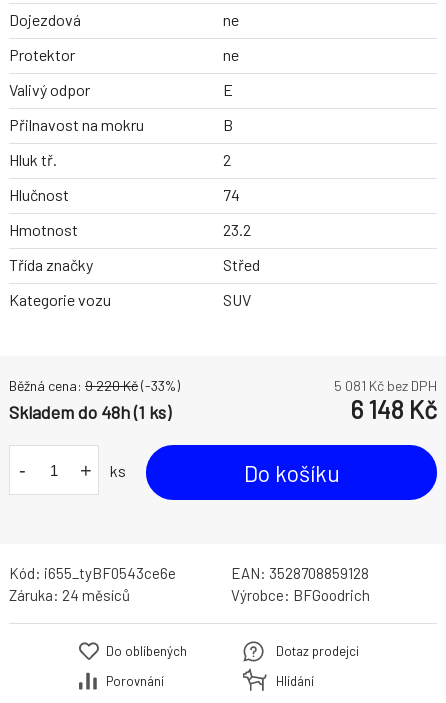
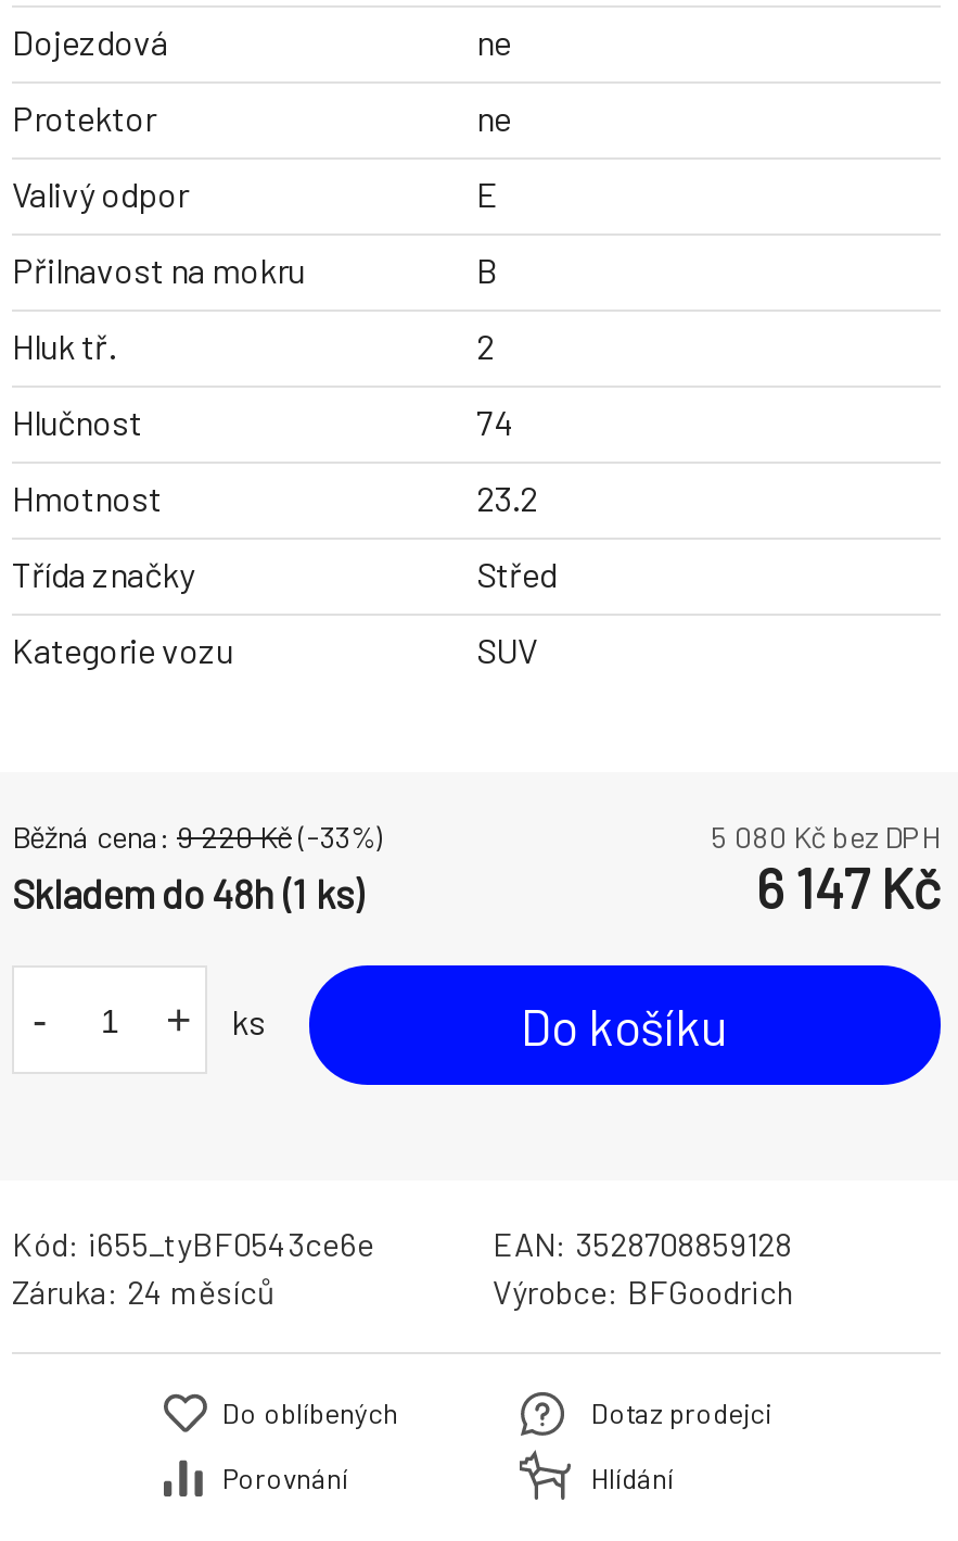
[334,377,437,394] 5 081 Kč bez DPH -> [711,818,941,855] 5 080 Kč bez DPH
[350,394,437,424] 6 148 Kč -> [756,855,941,920] 6 147 Kč

